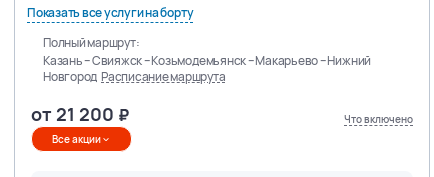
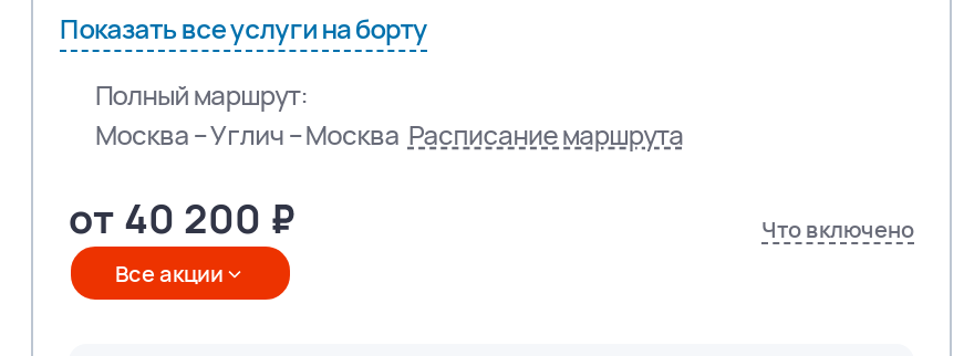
[43,52,371,85] Казань – Свияжск – Козьмодемьянск – Макарьево – Нижний | Новгород Расписание маршрута -> [95,116,684,153] Москва – Углич – Москва Расписание маршрута
[31,102,114,126] от 21 200 -> [69,191,261,244] от 40 200

